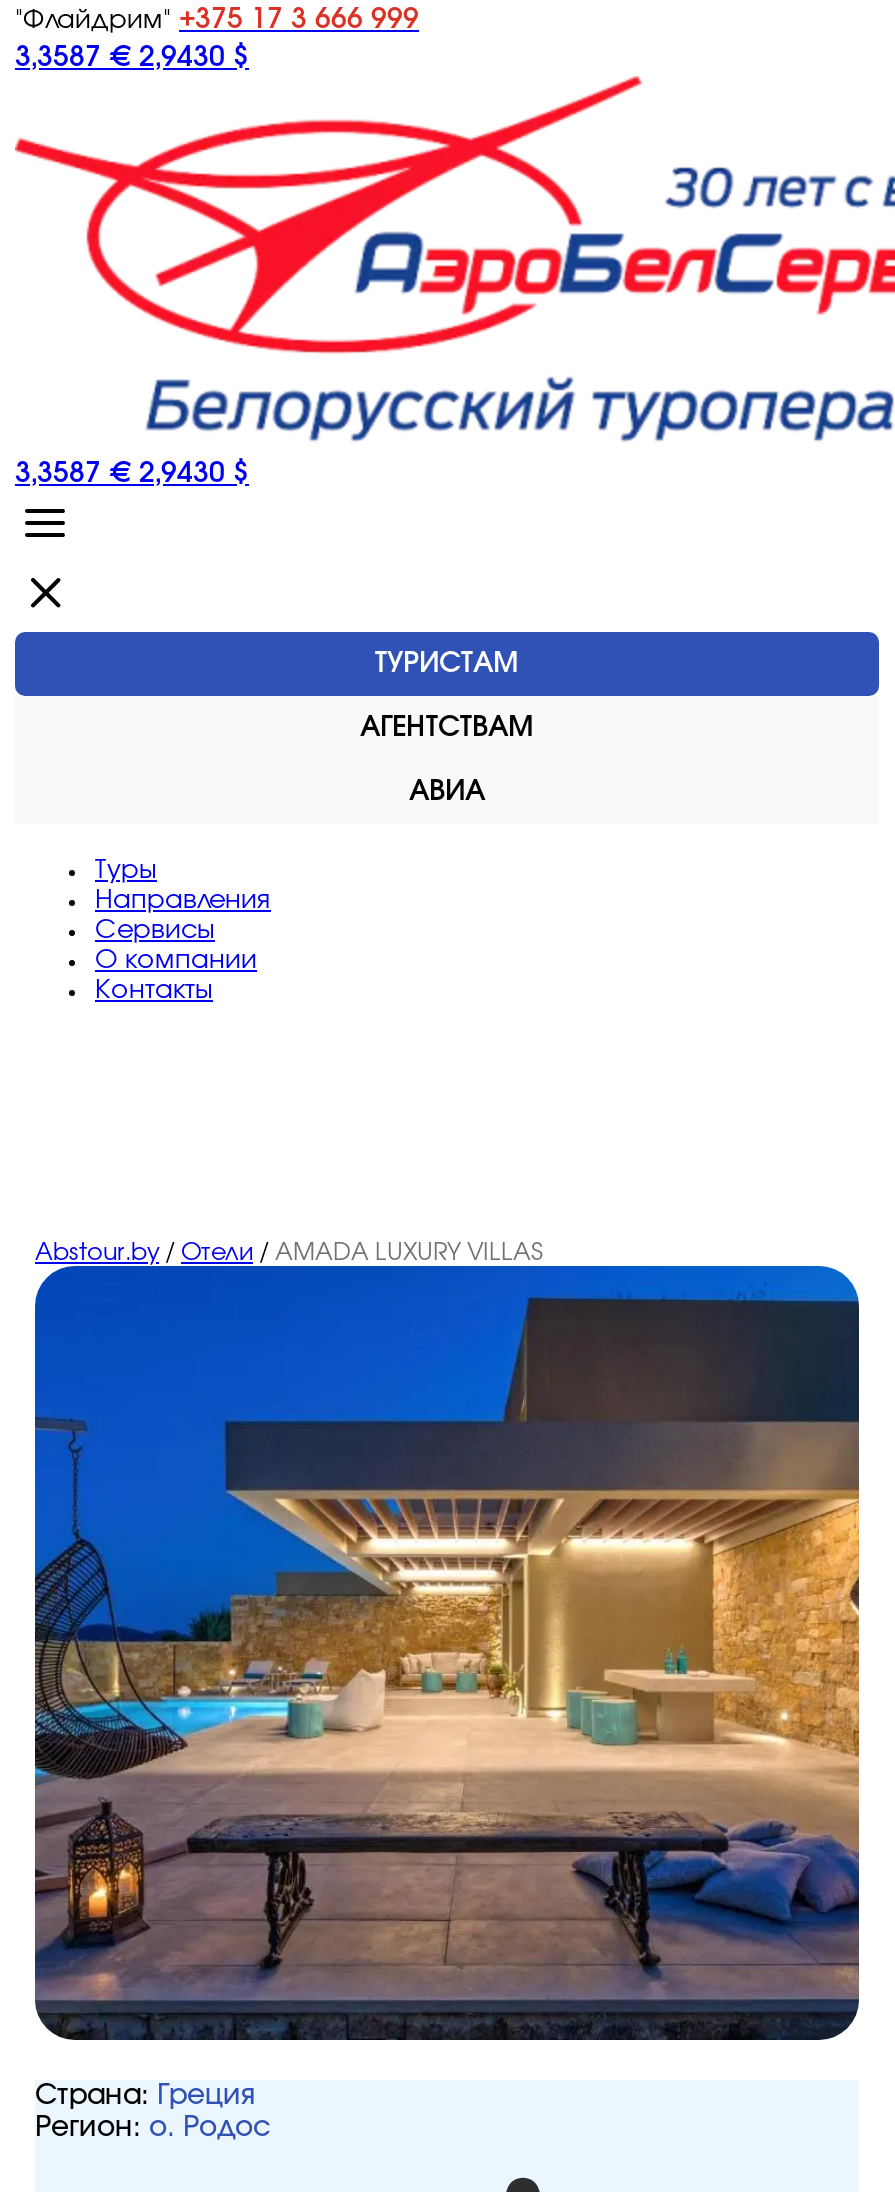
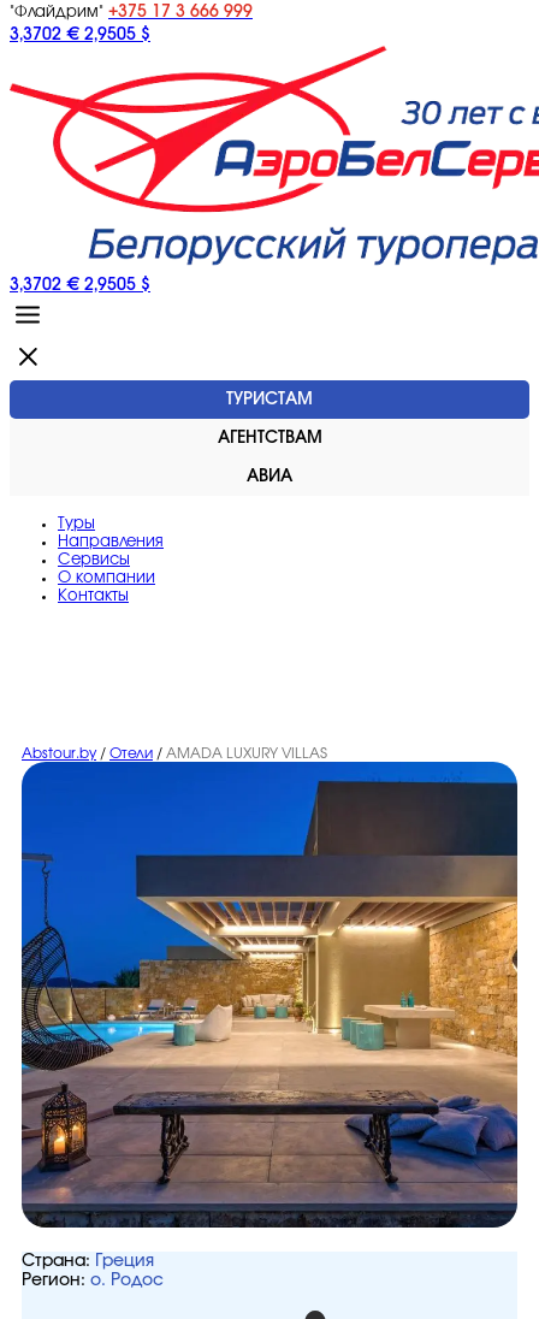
[15,44,249,72] 3,3587 € 2,9430 $ -> [10,26,150,43] 3,3702 € 2,9505 $
[15,460,249,488] 3,3587 € 2,9430 $ -> [10,277,150,294] 3,3702 € 2,9505 $

